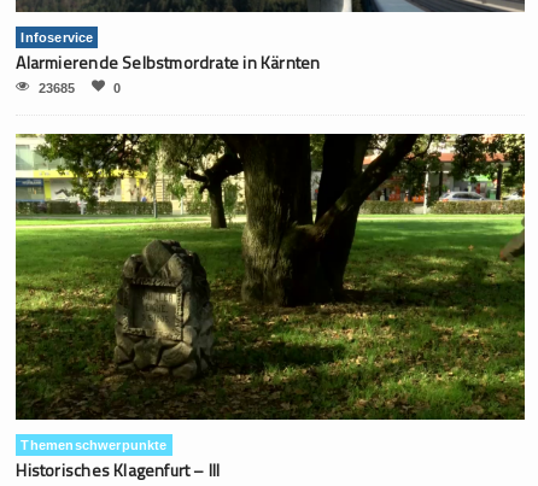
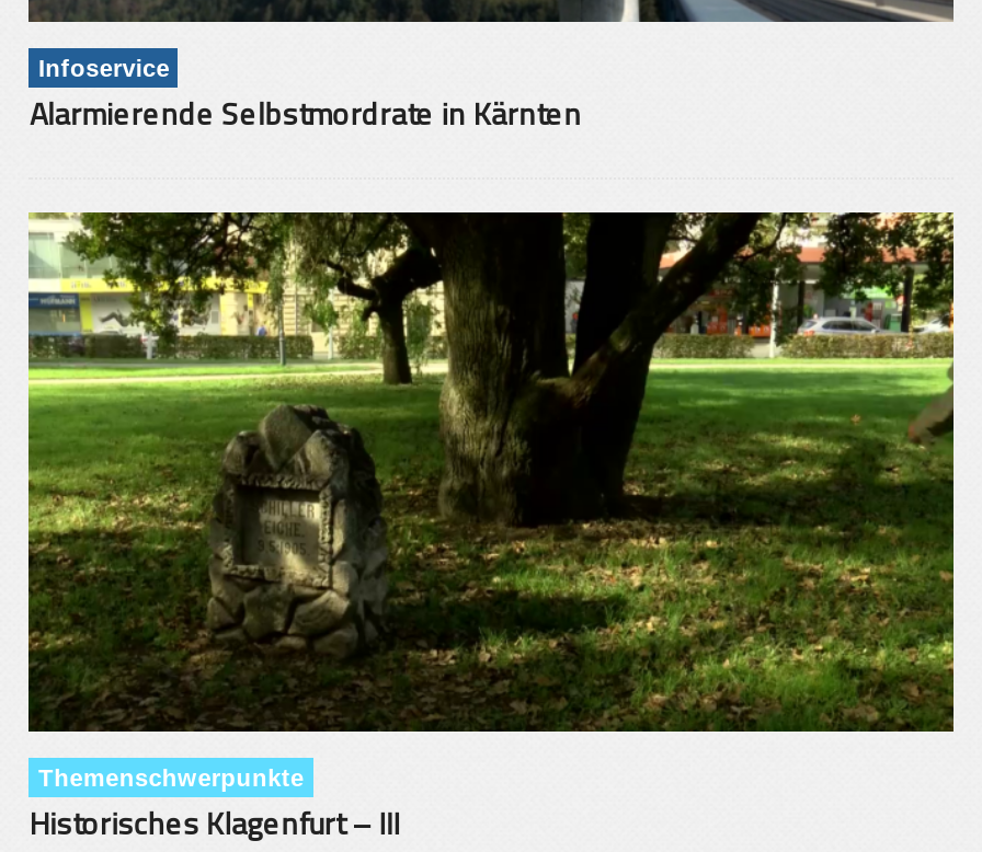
[38,81,121,96] 23685 | 0 -> none

